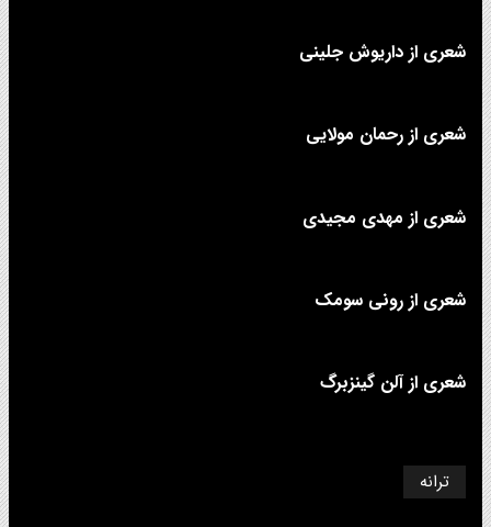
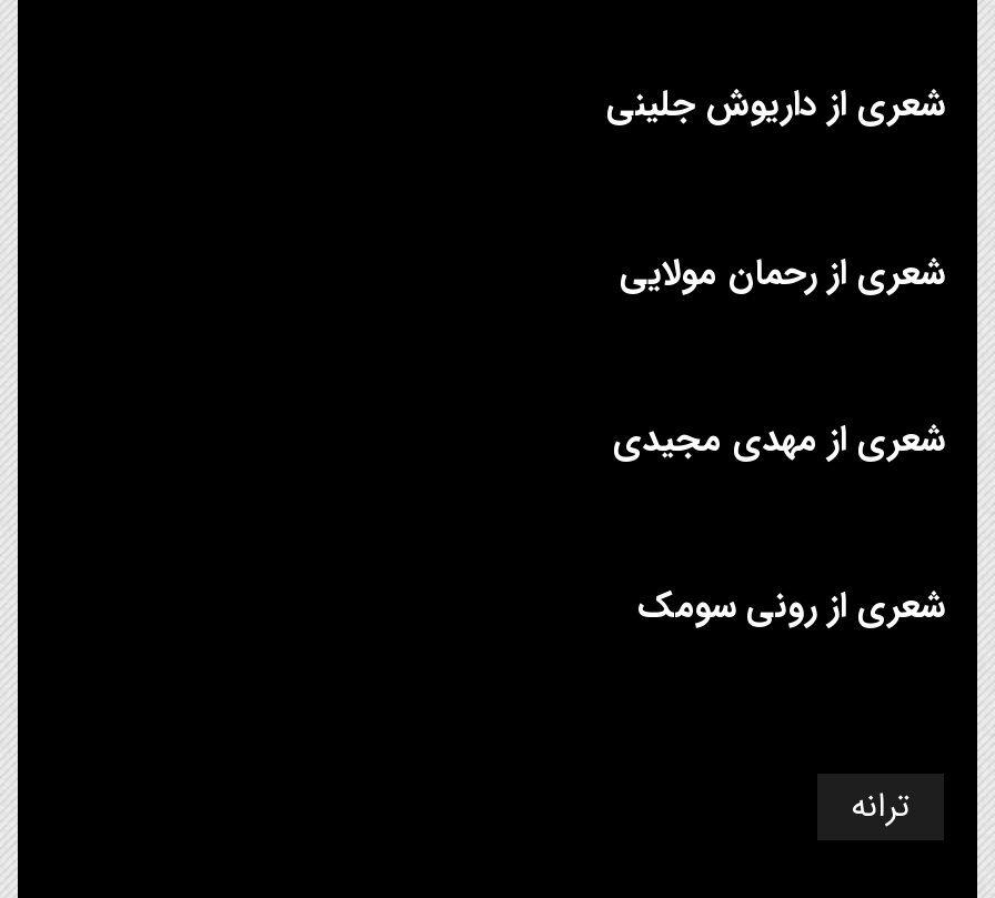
[320,369,466,397] شعری از آلن گینزبرگ -> none

